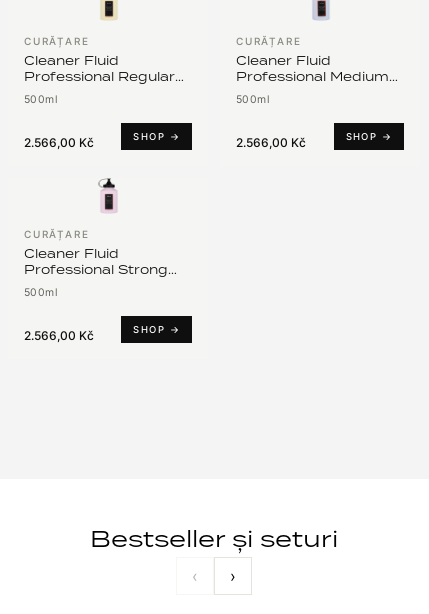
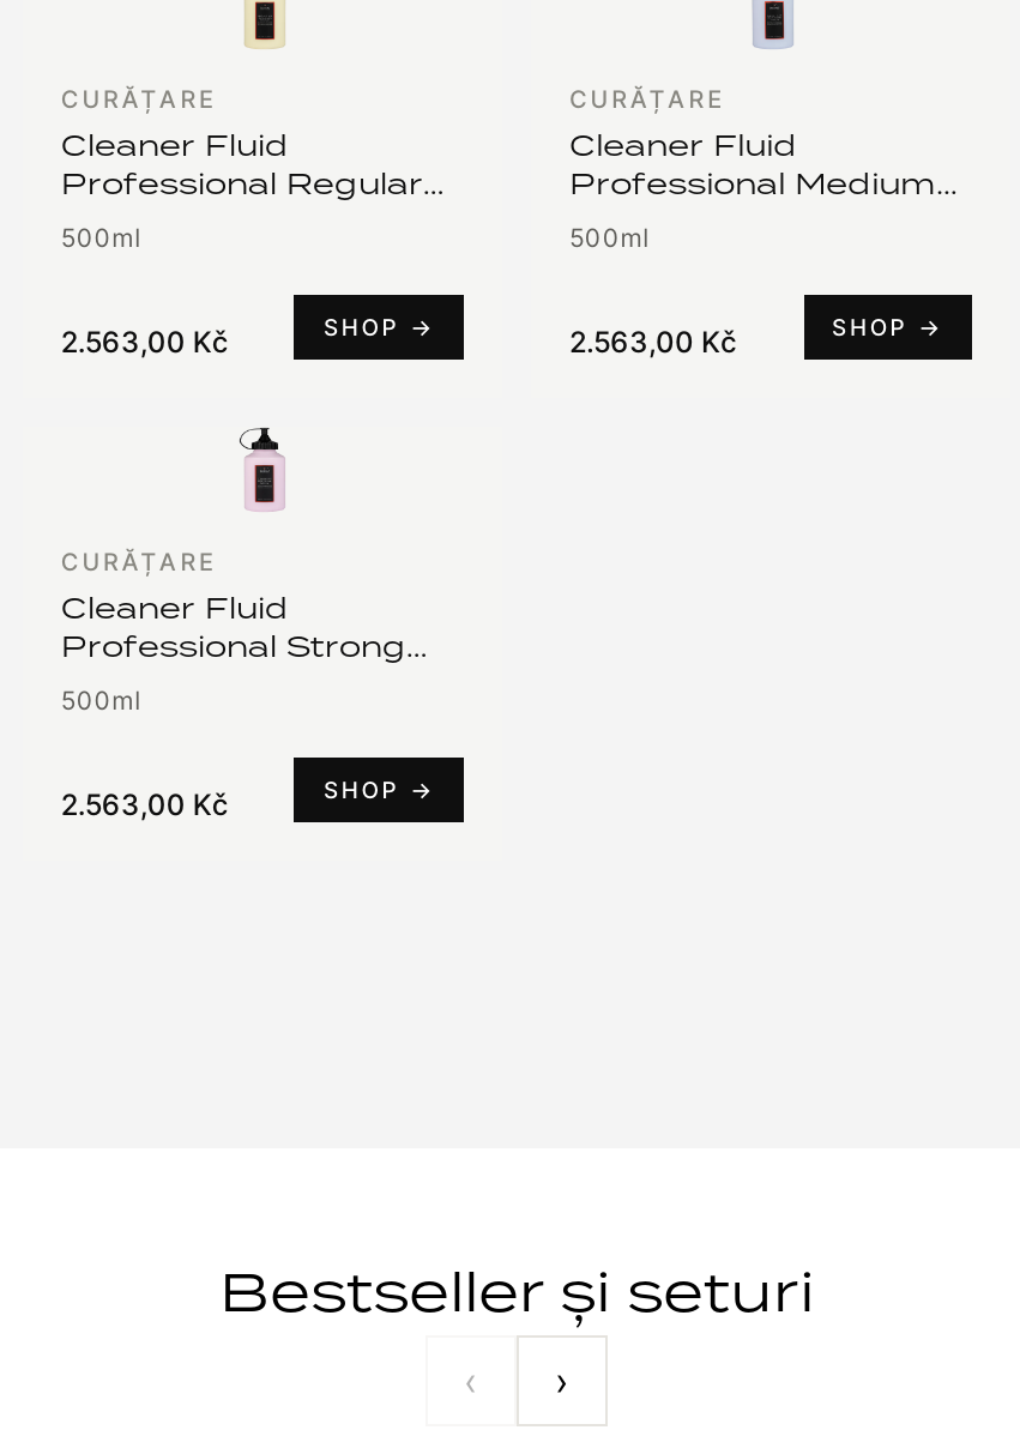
[24,135,94,150] 2.566,00 Kč -> [61,324,229,360] 2.563,00 Kč
[236,135,306,150] 2.566,00 Kč -> [569,324,737,360] 2.563,00 Kč
[24,328,94,343] 2.566,00 Kč -> [61,786,229,822] 2.563,00 Kč

